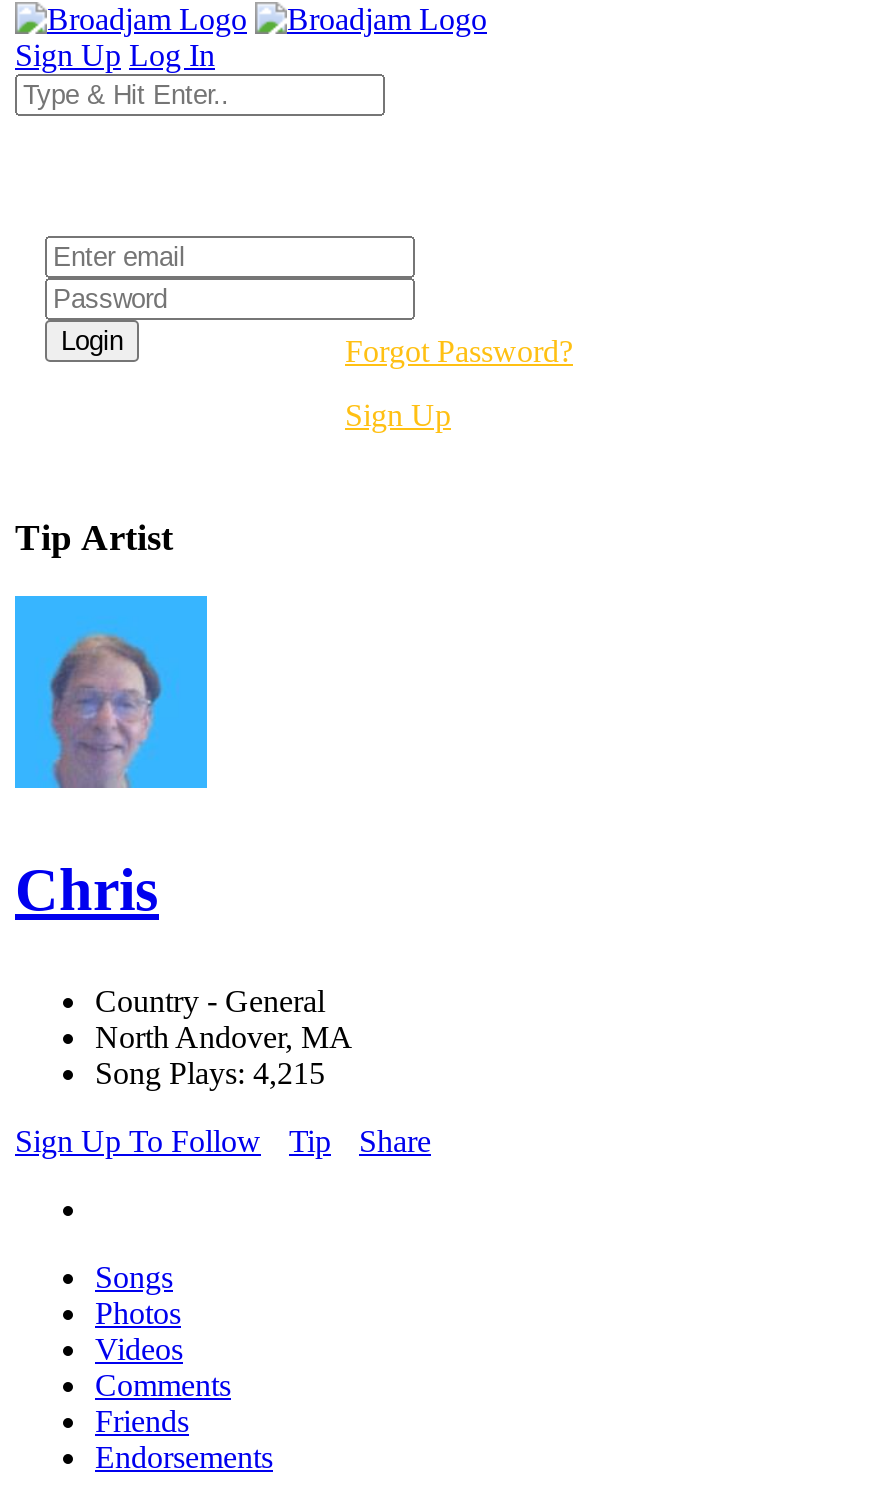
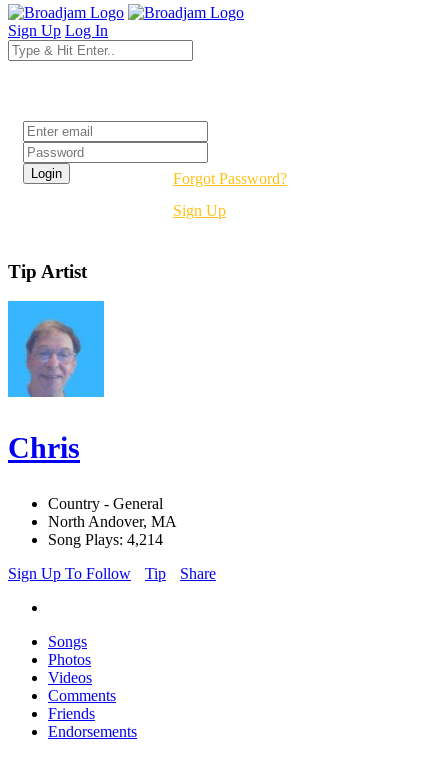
[95,1057,325,1091] Song Plays: 4,215 -> [48,531,163,548] Song Plays: 4,214

